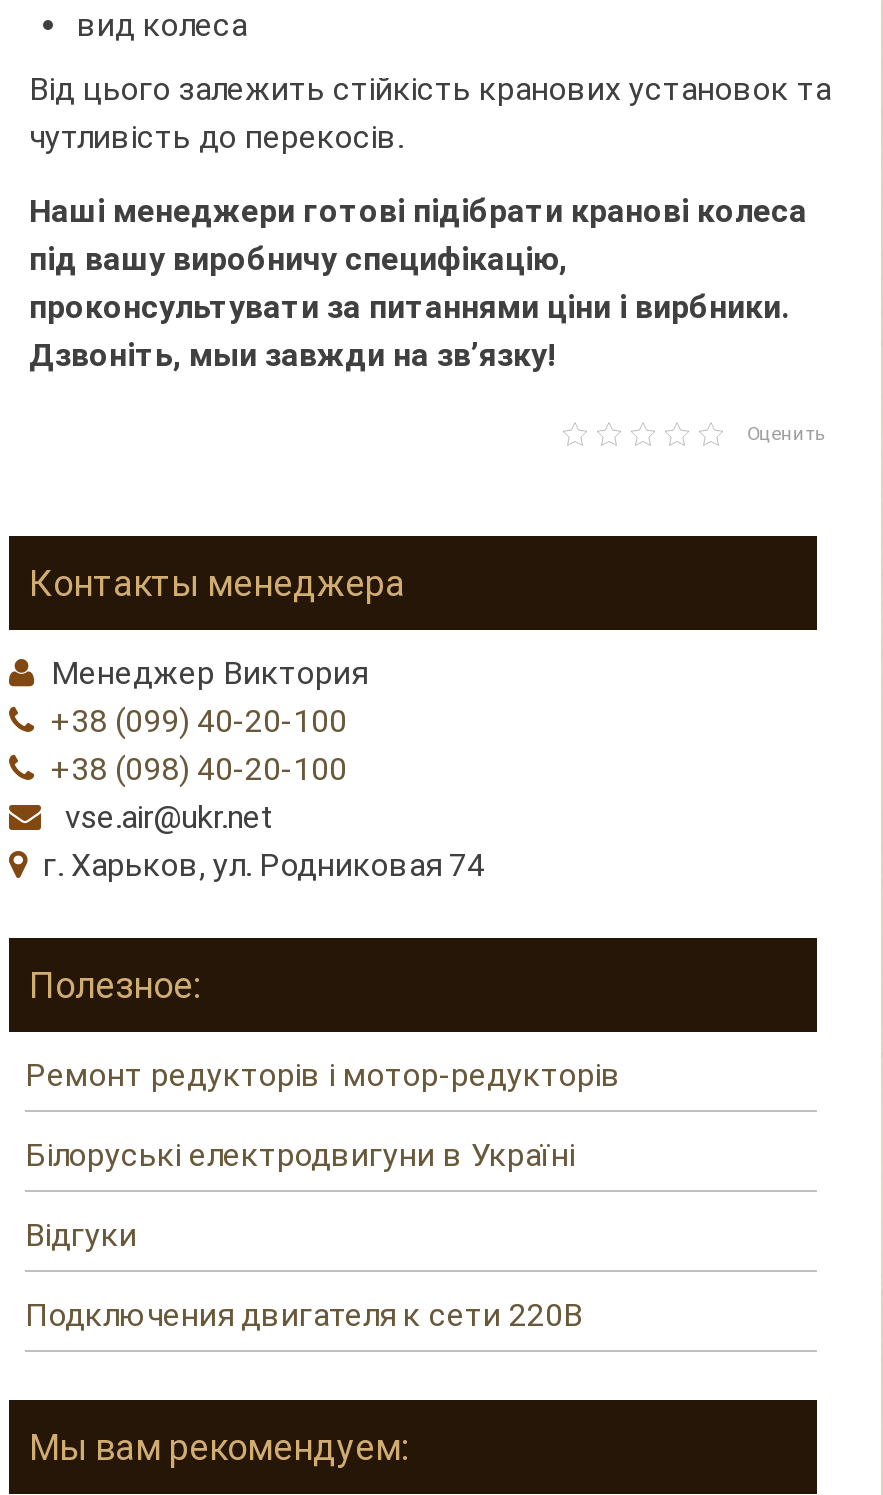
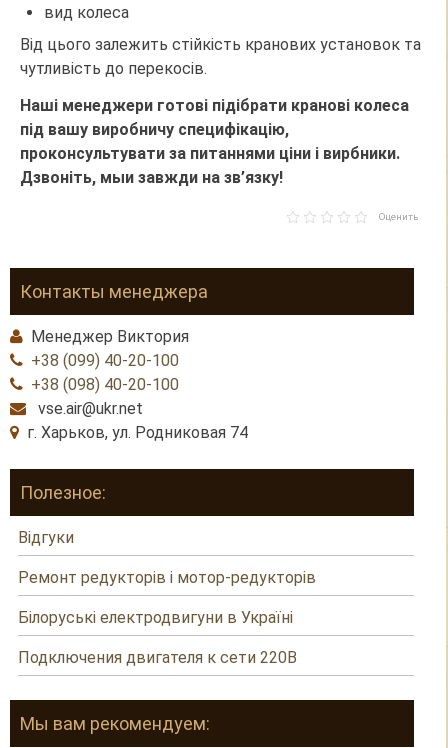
moved [25,1056,621,1174] -> [18,568,316,627]: Ремонт редукторів і мотор-редукторів | Білоруські електродвигуни в Україні
moved [25,1216,137,1254] -> [18,528,74,547]: Відгуки

